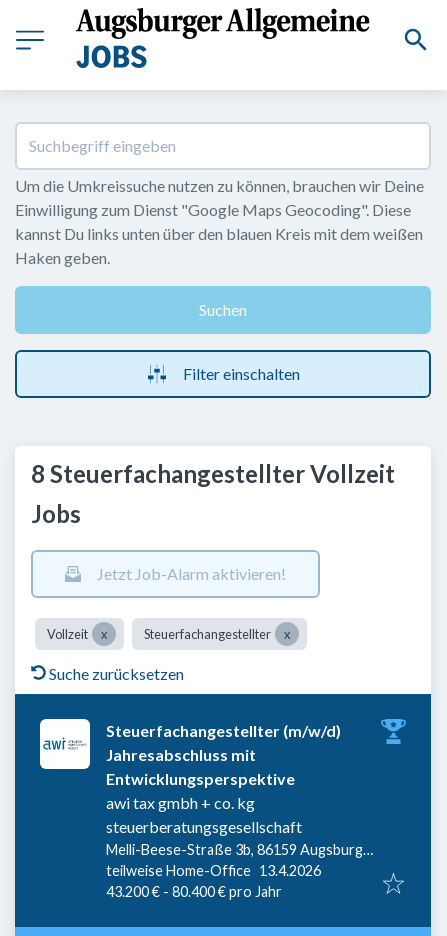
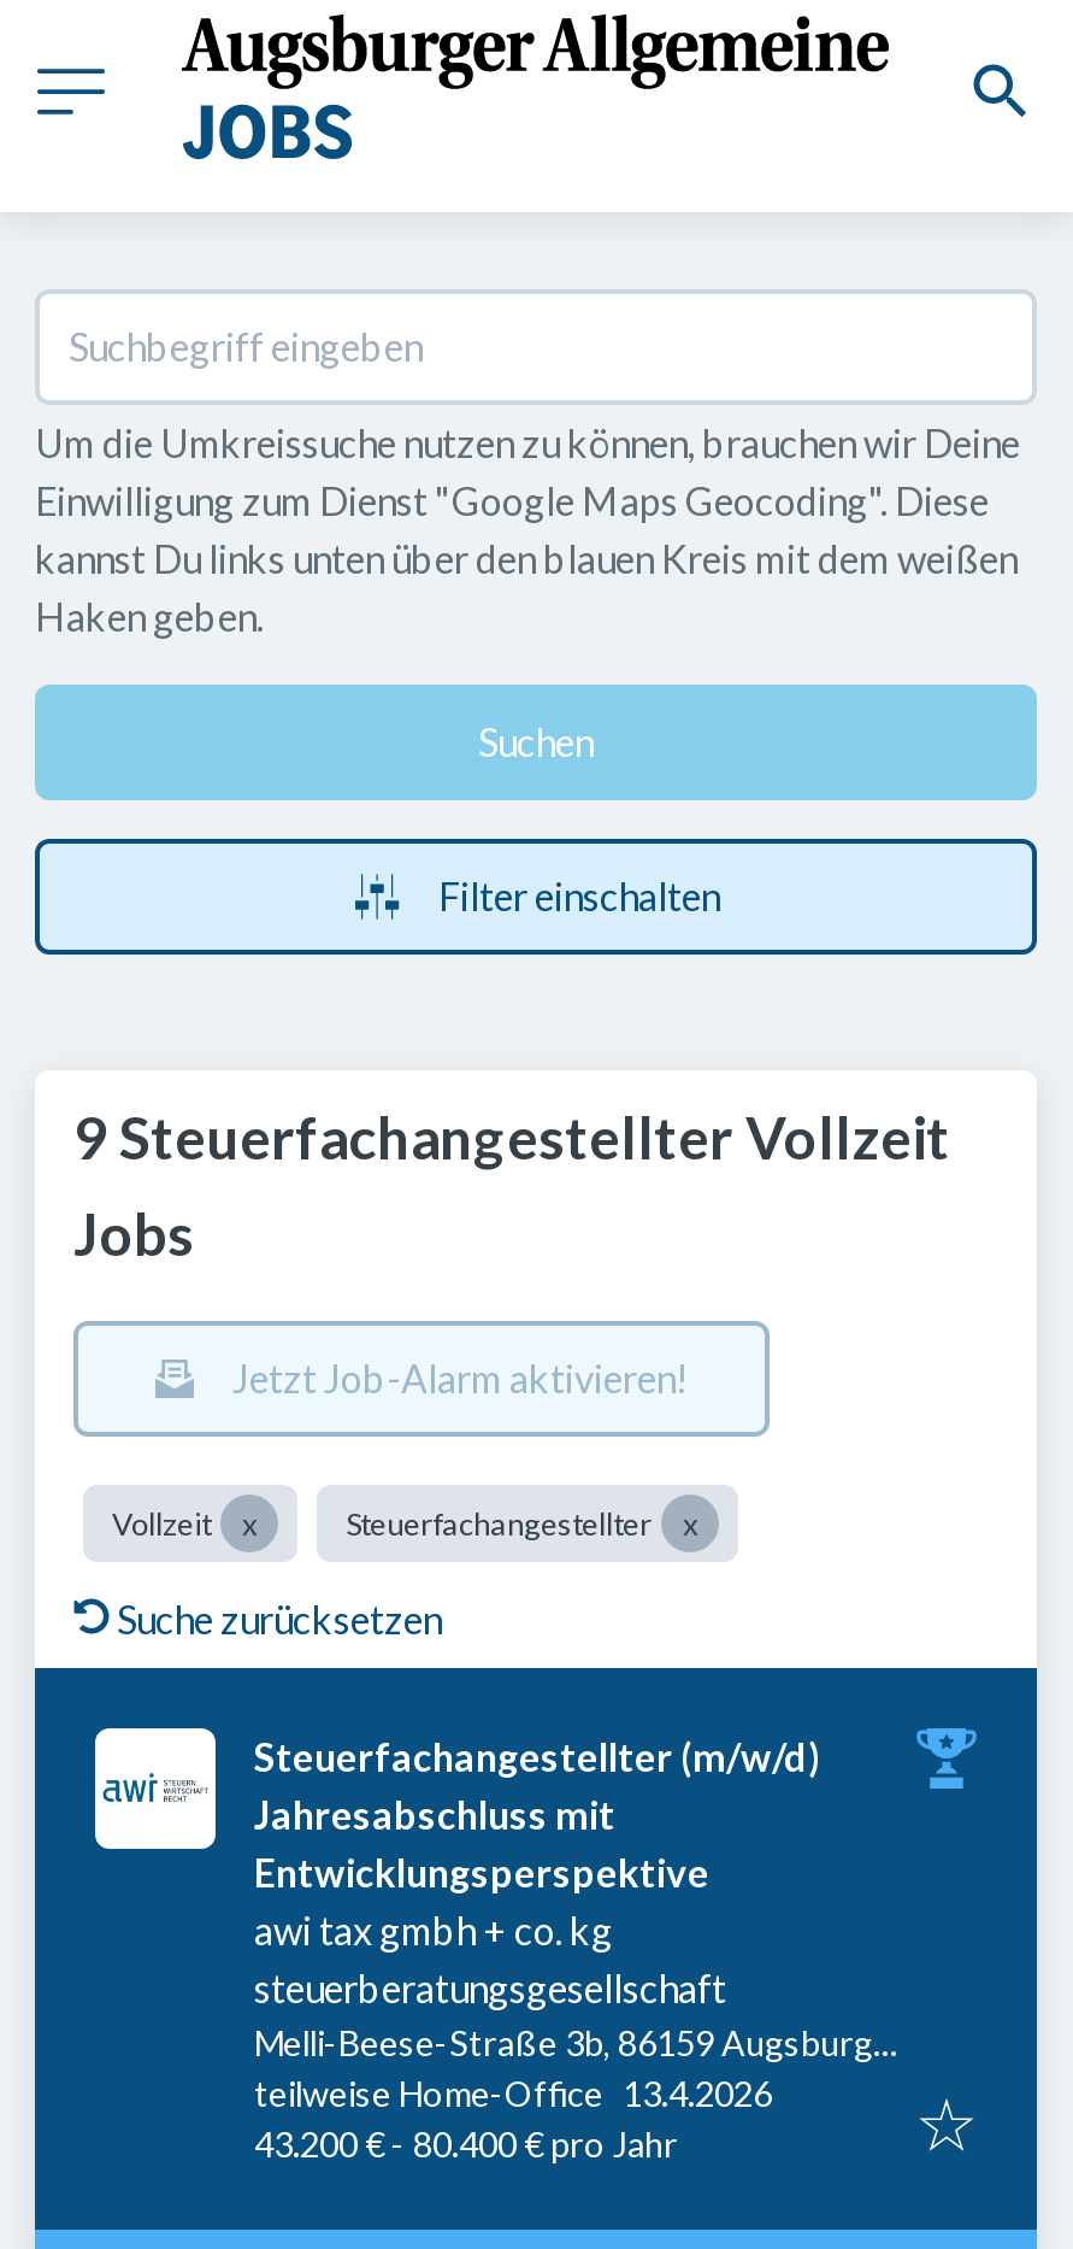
[31,459,395,488] 8 Steuerfachangestellter Vollzeit -> [73,1102,950,1172] 9 Steuerfachangestellter Vollzeit

